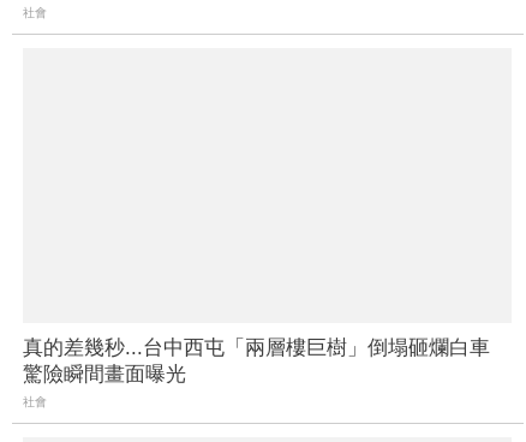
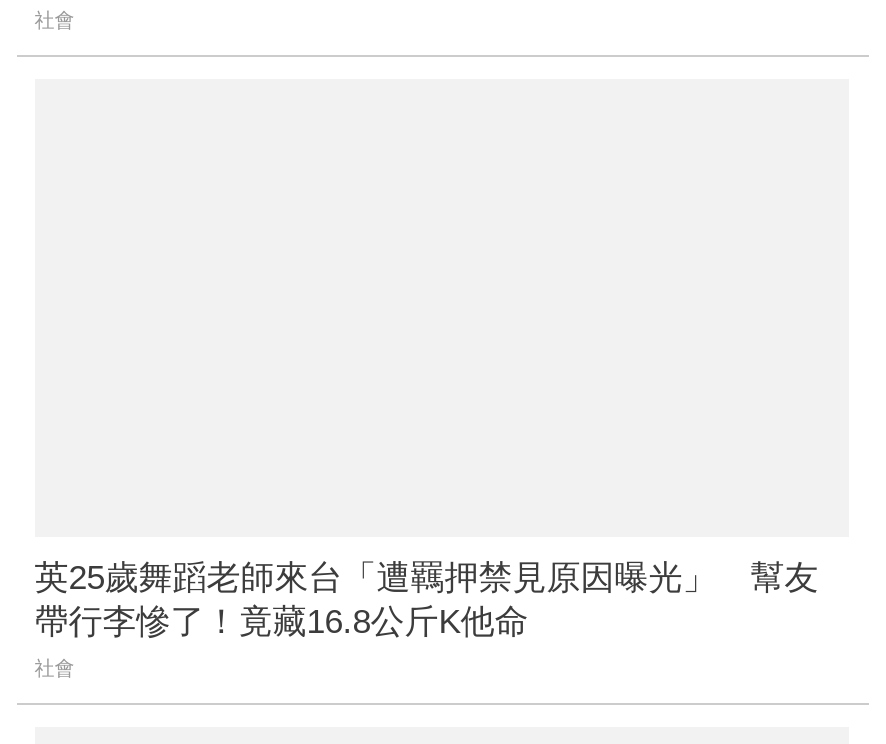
[22,337,510,386] 真的差幾秒...台中西屯「兩層樓巨樹」倒塌砸爛白車 | 驚險瞬間畫面曝光 -> [34,559,818,641] 英25歲舞蹈老師來台「遭羈押禁見原因曝光」 幫友 | 帶行李慘了！竟藏16.8公斤K他命

